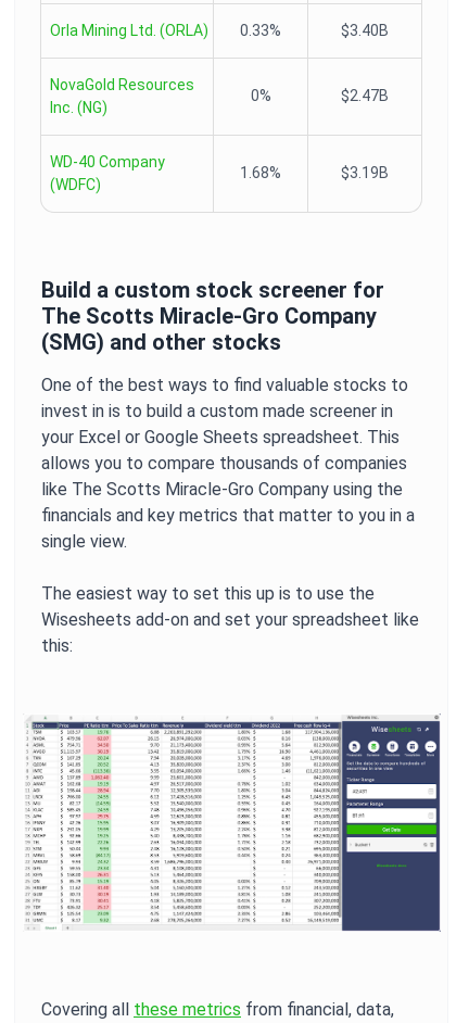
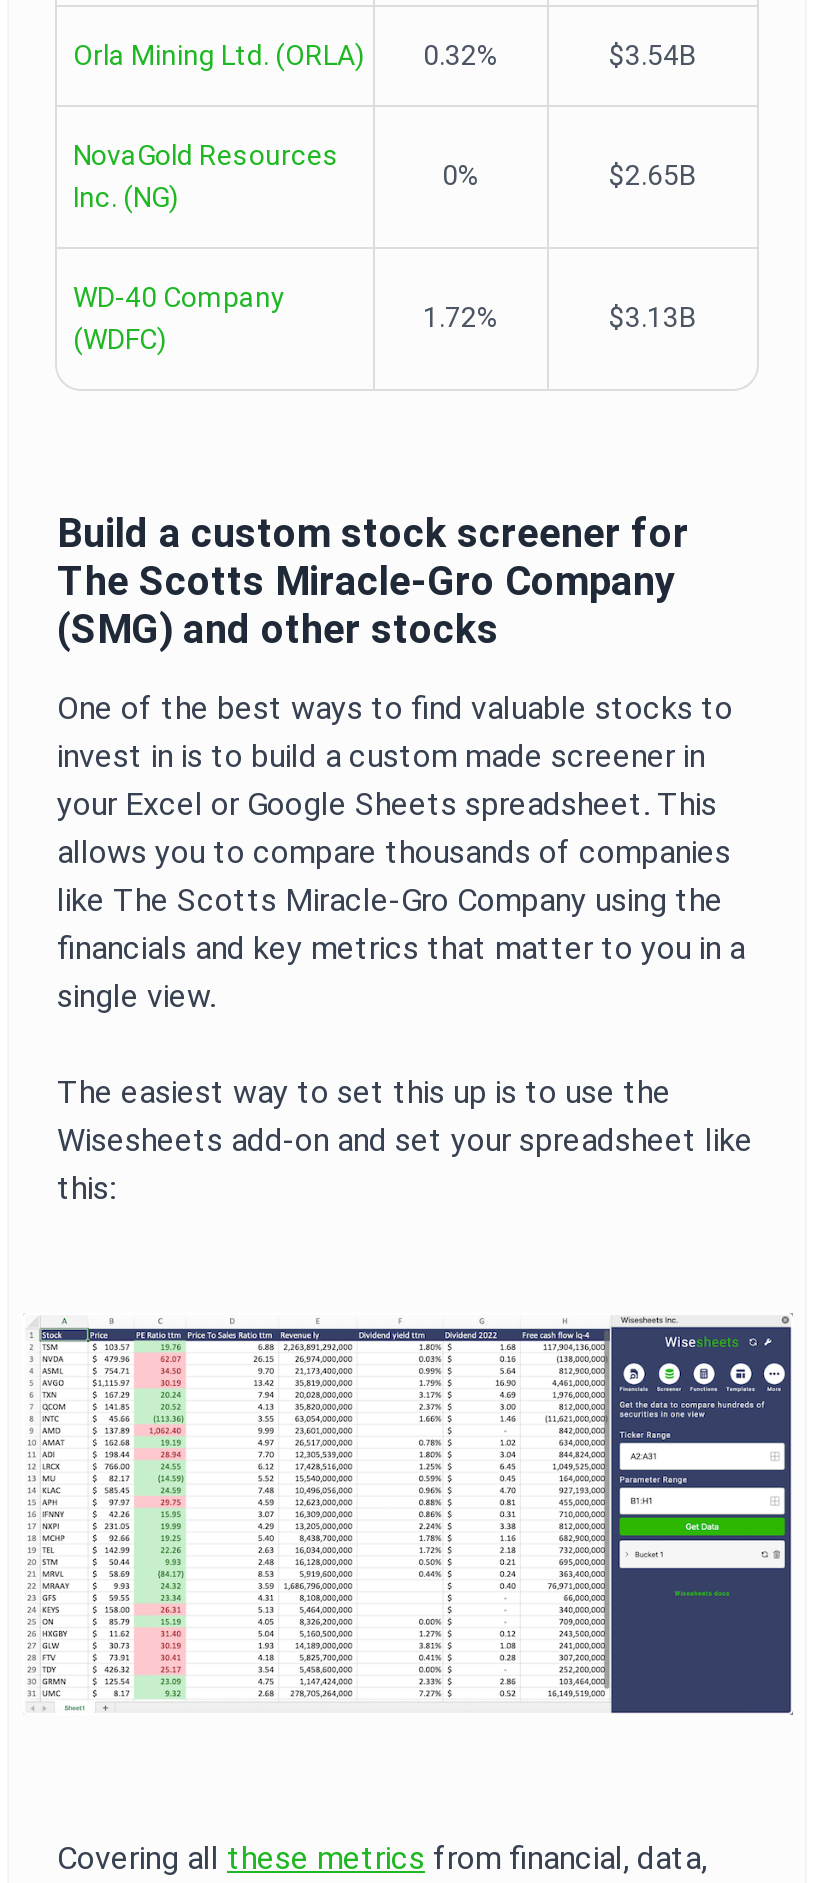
[240,22,389,39] 0.33% | $3.40B -> [423,39,697,71] 0.32% | $3.54B
[341,87,389,104] $2.47B -> [609,159,697,191] $2.65B
[240,164,389,181] 1.68% | $3.19B -> [423,301,697,333] 1.72% | $3.13B

